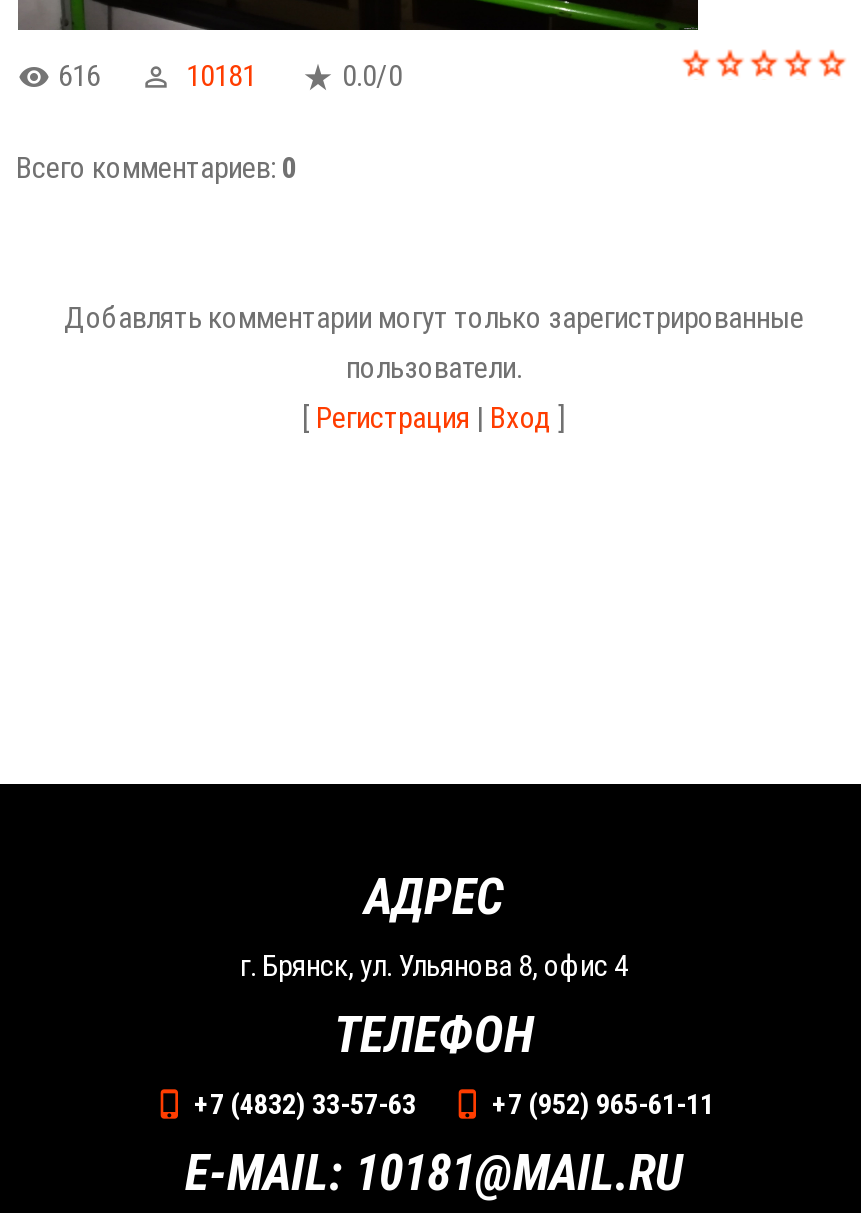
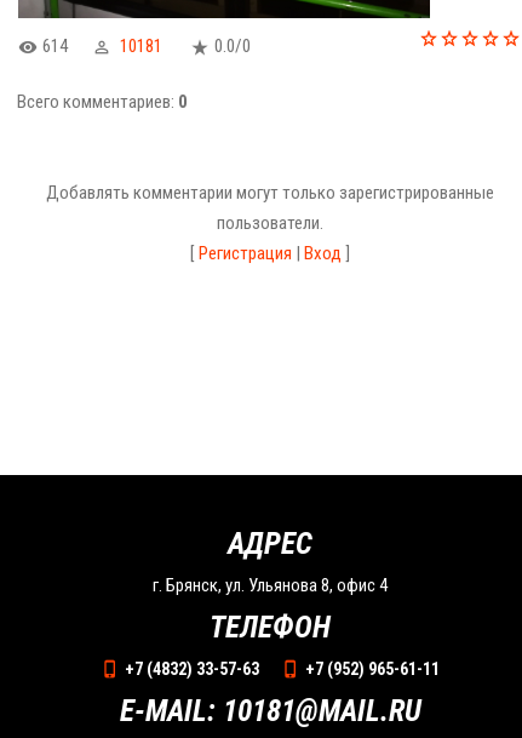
[58,58,100,94] 616 -> [42,35,68,57] 614

